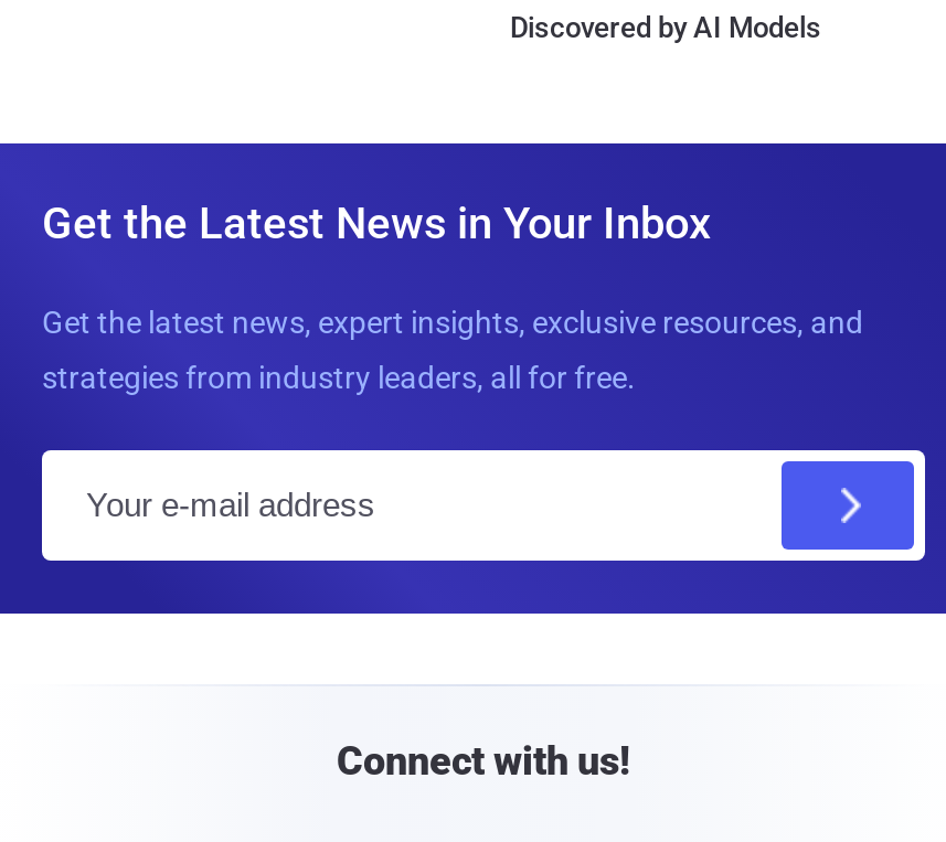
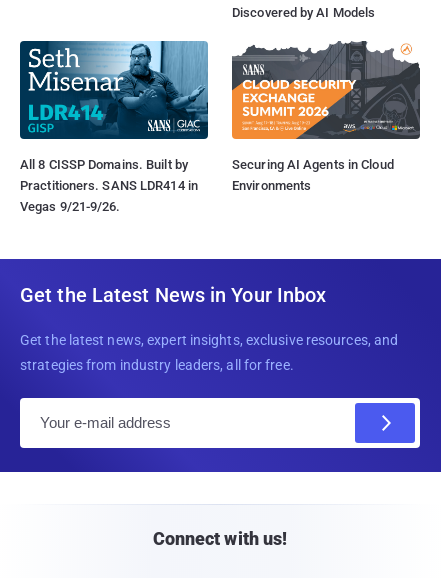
none -> [19,40,209,214] [image] | All 8 CISSP Domains. Built by | Practitioners. SANS LDR414 in | Vegas 9/21-9/26.
none -> [231,40,421,193] [image] | Securing AI Agents in Cloud | Environments

